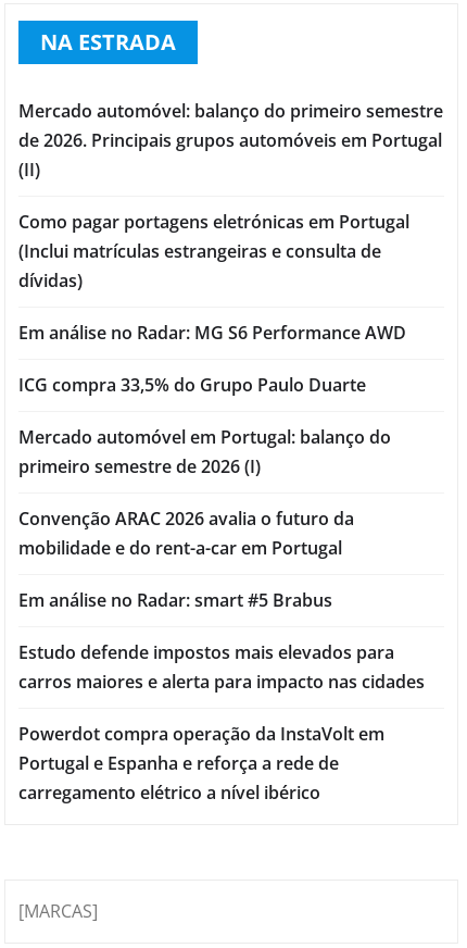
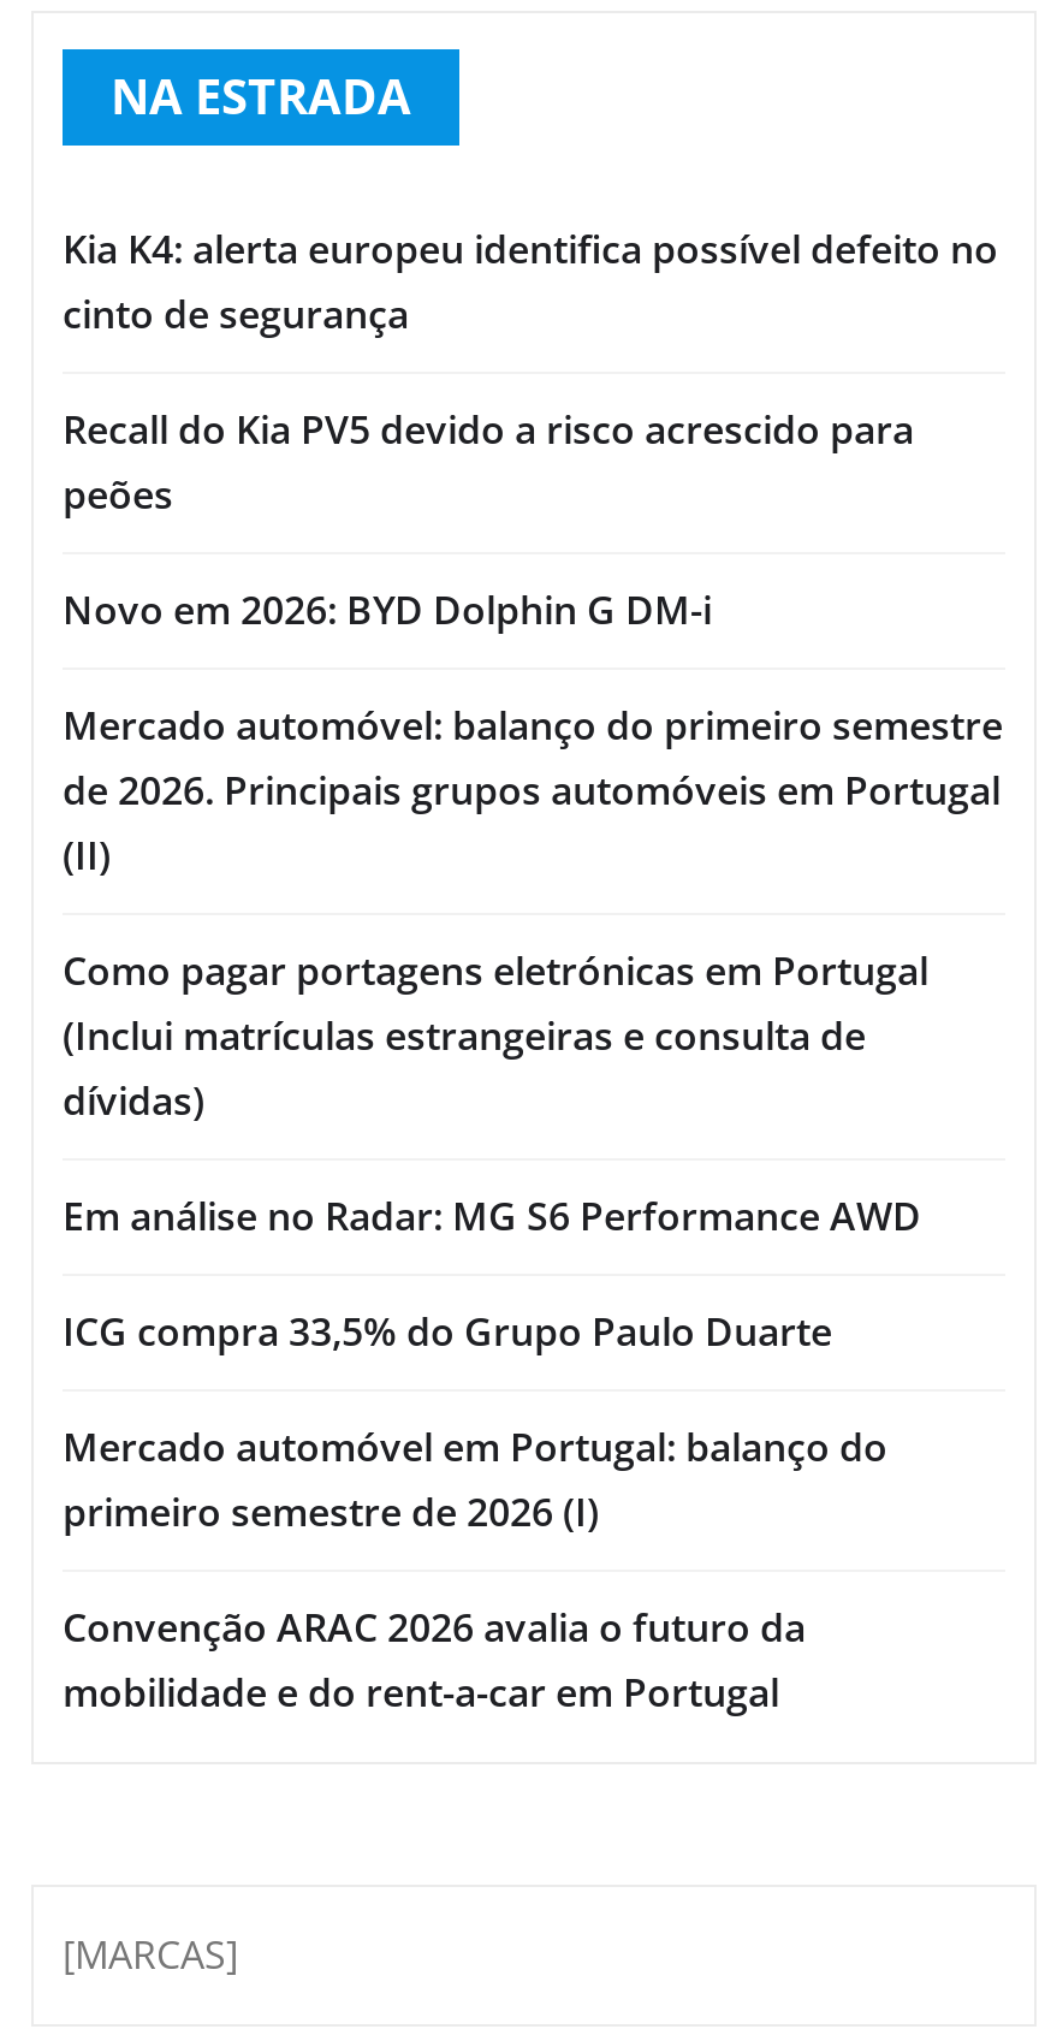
none -> [63,221,998,635] Kia K4: alerta europeu identifica possível defeito no | cinto de segurança | Recall do Kia PV5 devido a risco acrescido para | peões | Novo em 2026: BYD Dolphin G DM-i
moved [18,99,443,560] -> [63,698,1003,1717]: Mercado automóvel: balanço do primeiro semestre | de 2026. Principais grupos automóveis em Portugal | (II) | ... | Convenção ARAC 2026 avalia o futuro da | mobilidade e do rent-a-car em Portugal
[18,589,425,805] Em análise no Radar: smart #5 Brabus | Estudo defende impostos mais elevados para | carros maiores e alerta para impacto nas cidades | Powerdot compra operação da InstaVolt em | Portugal e Espanha e reforça a rede de | carregamento elétrico a nível ibérico -> none

